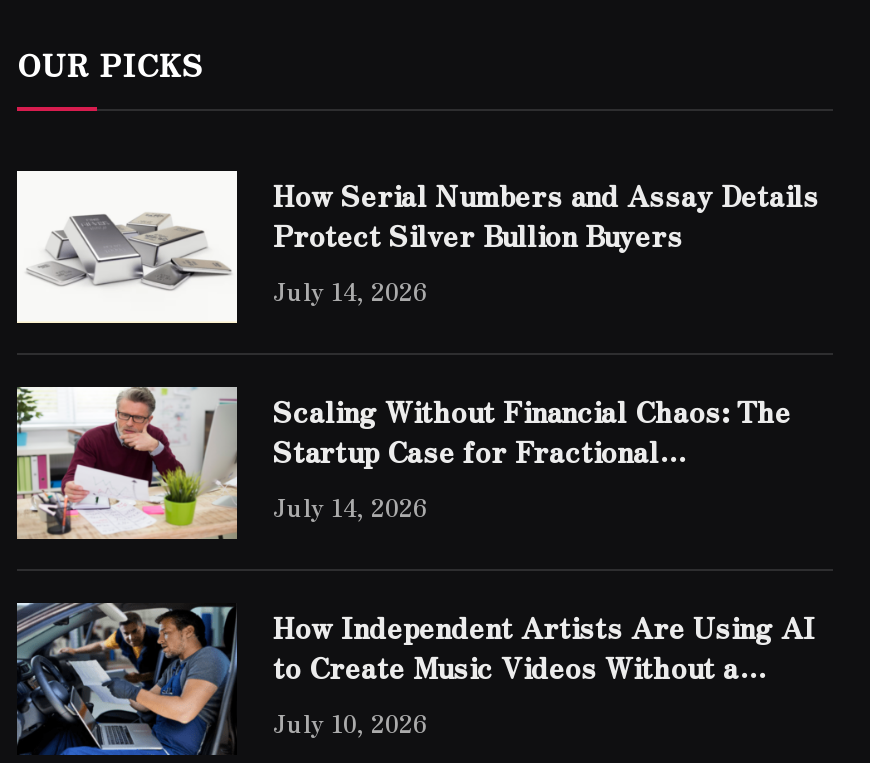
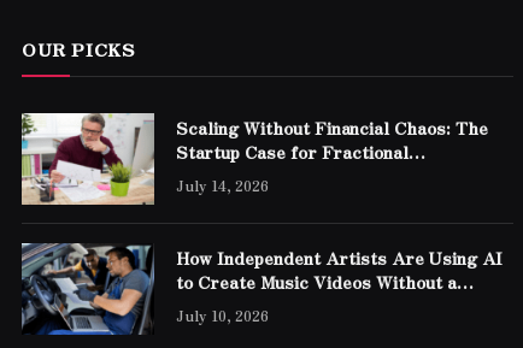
[15,171,819,323] [image] | How Serial Numbers and Assay Details | Protect Silver Bullion Buyers | July 14, 2026 -> none

